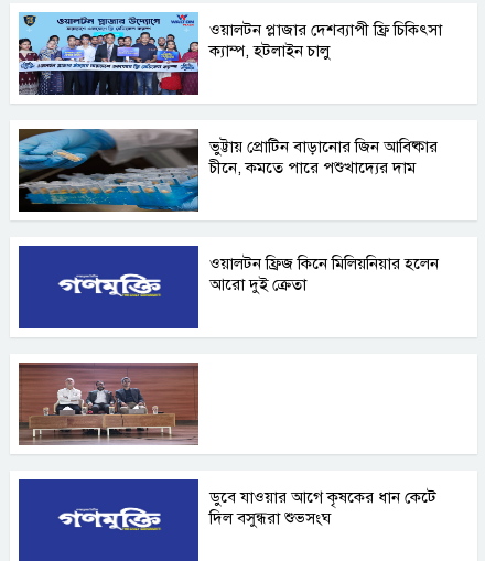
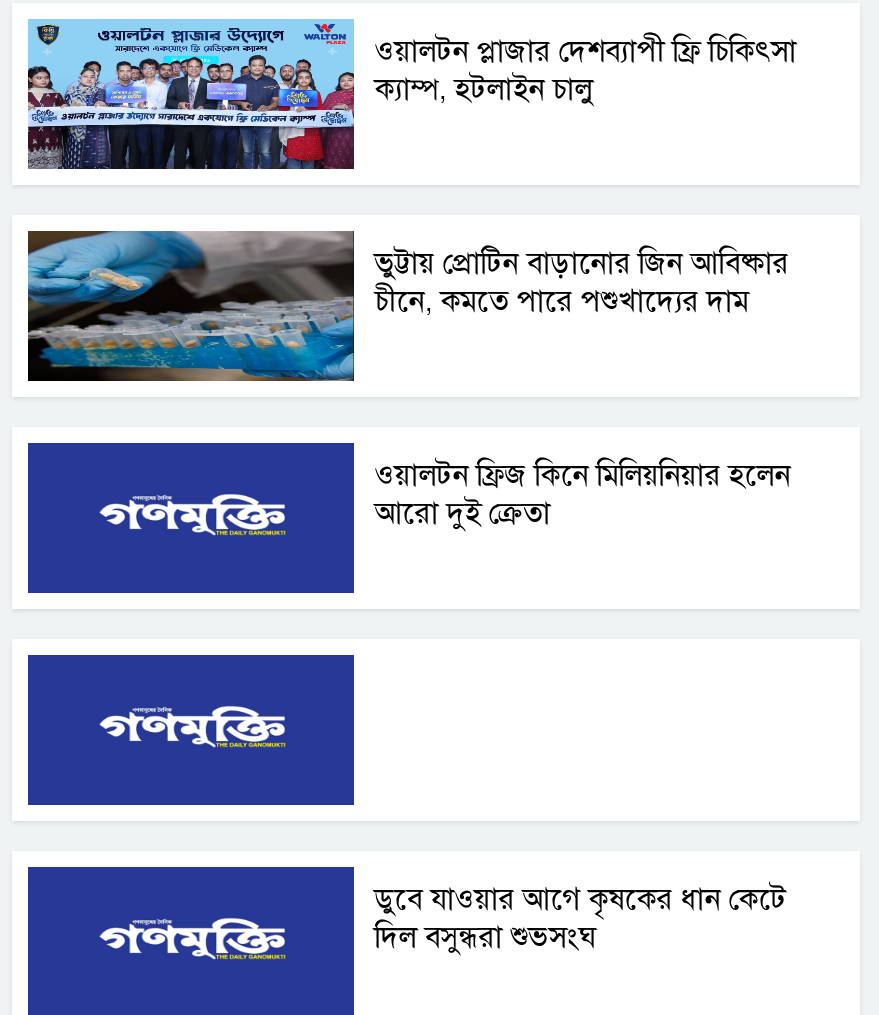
[18,362,200,446] [image] -> [26,653,356,807] [image]

